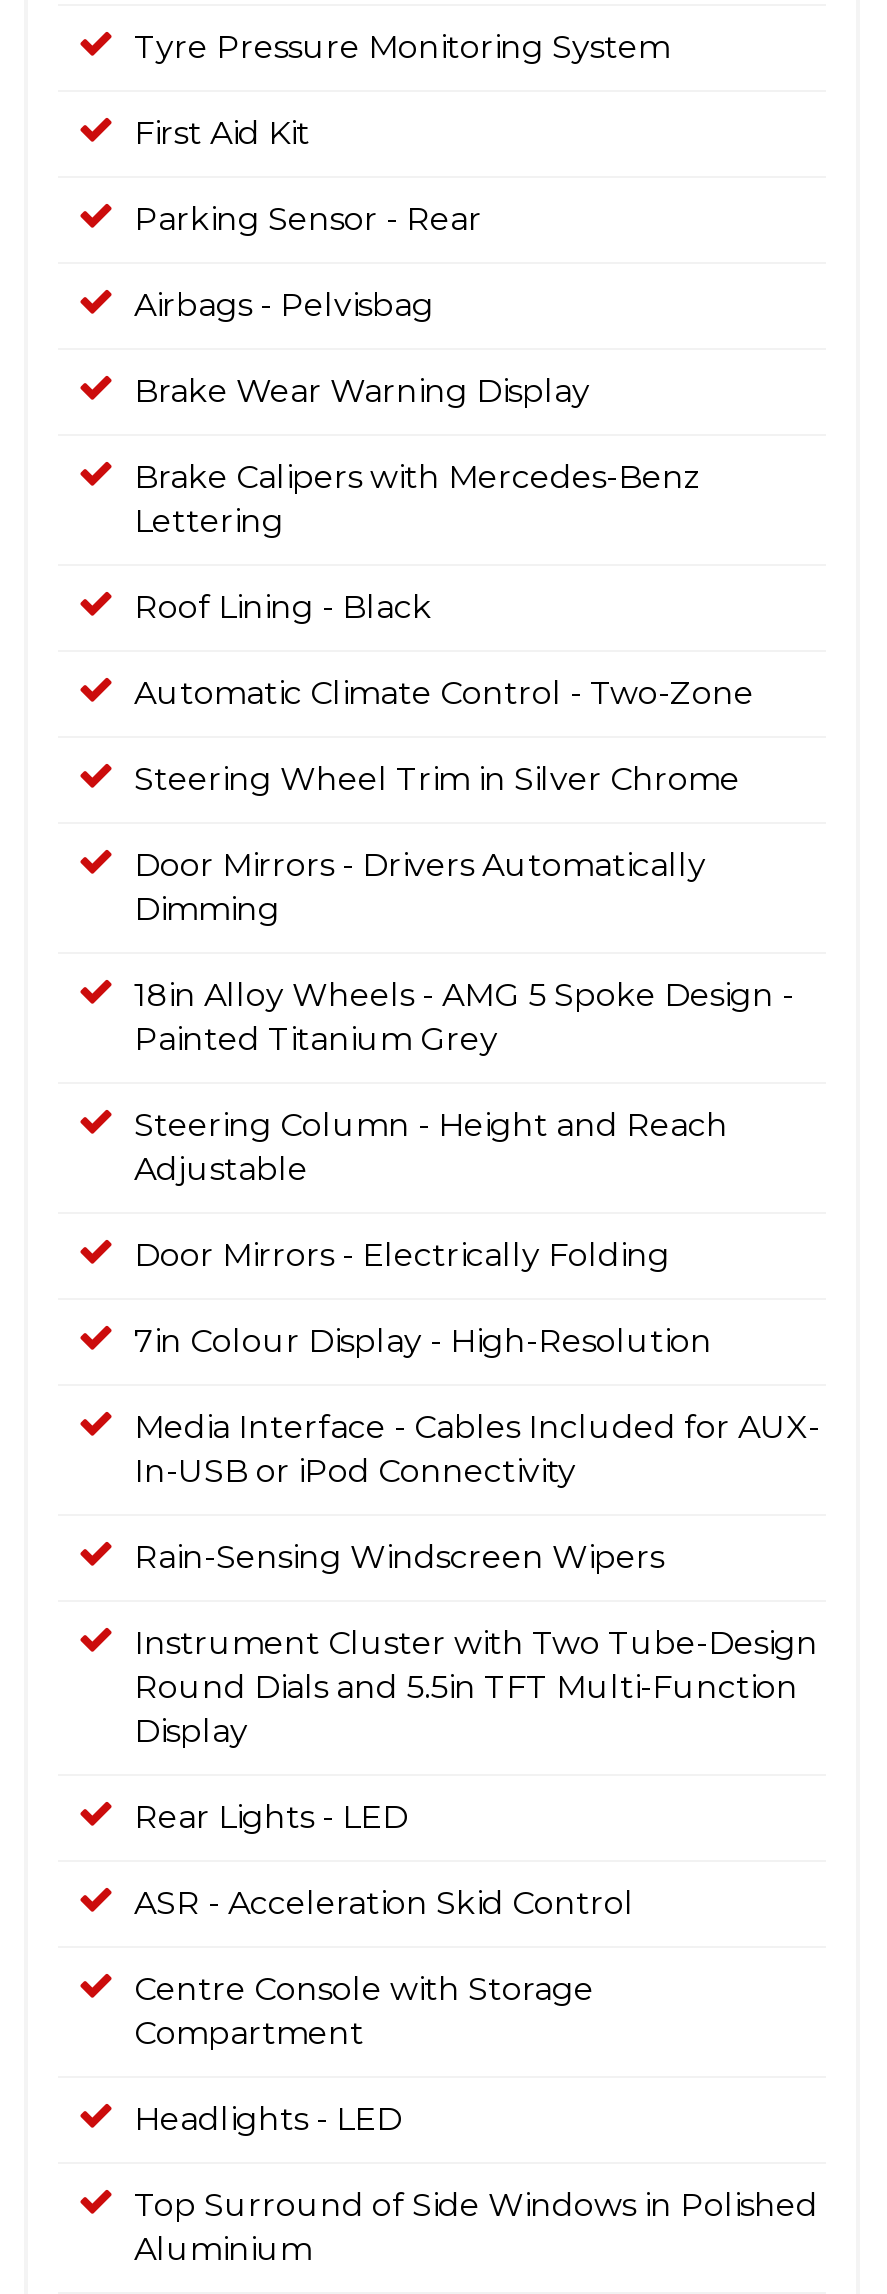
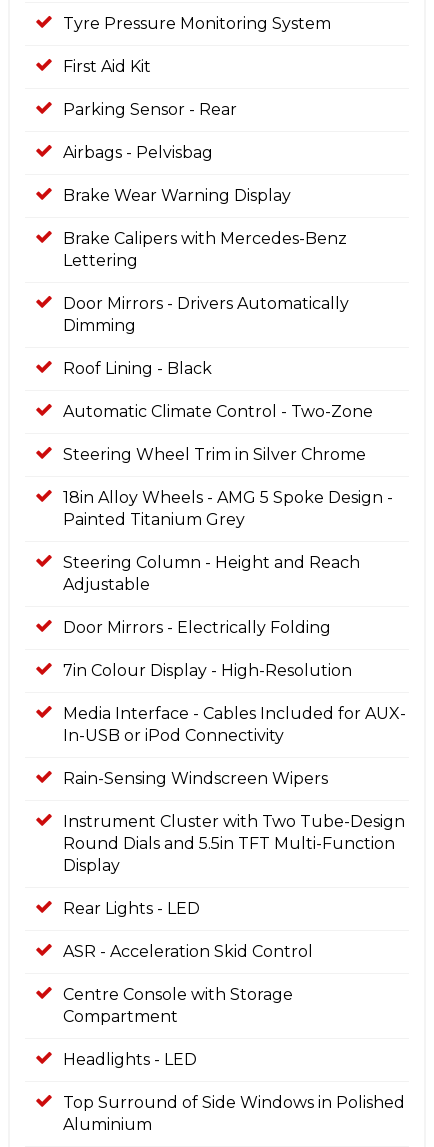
moved [134,588,754,798] -> [63,359,373,464]: Roof Lining - Black | Automatic Climate Control - Two-Zone | Steering Wheel Trim in Silver Chrome
moved [134,846,706,928] -> [63,294,349,335]: Door Mirrors - Drivers Automatically | Dimming

